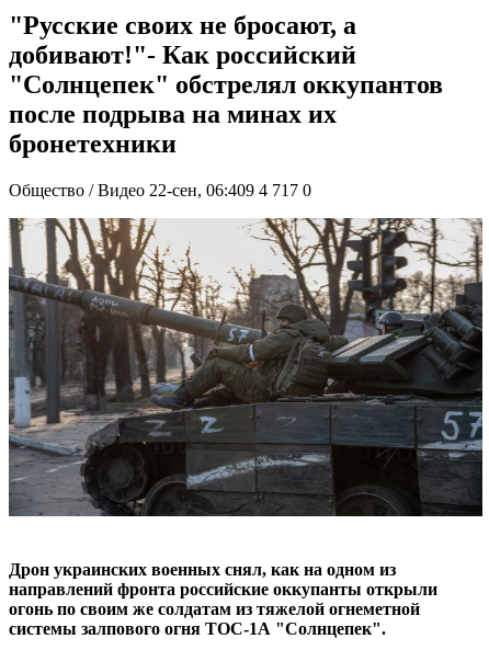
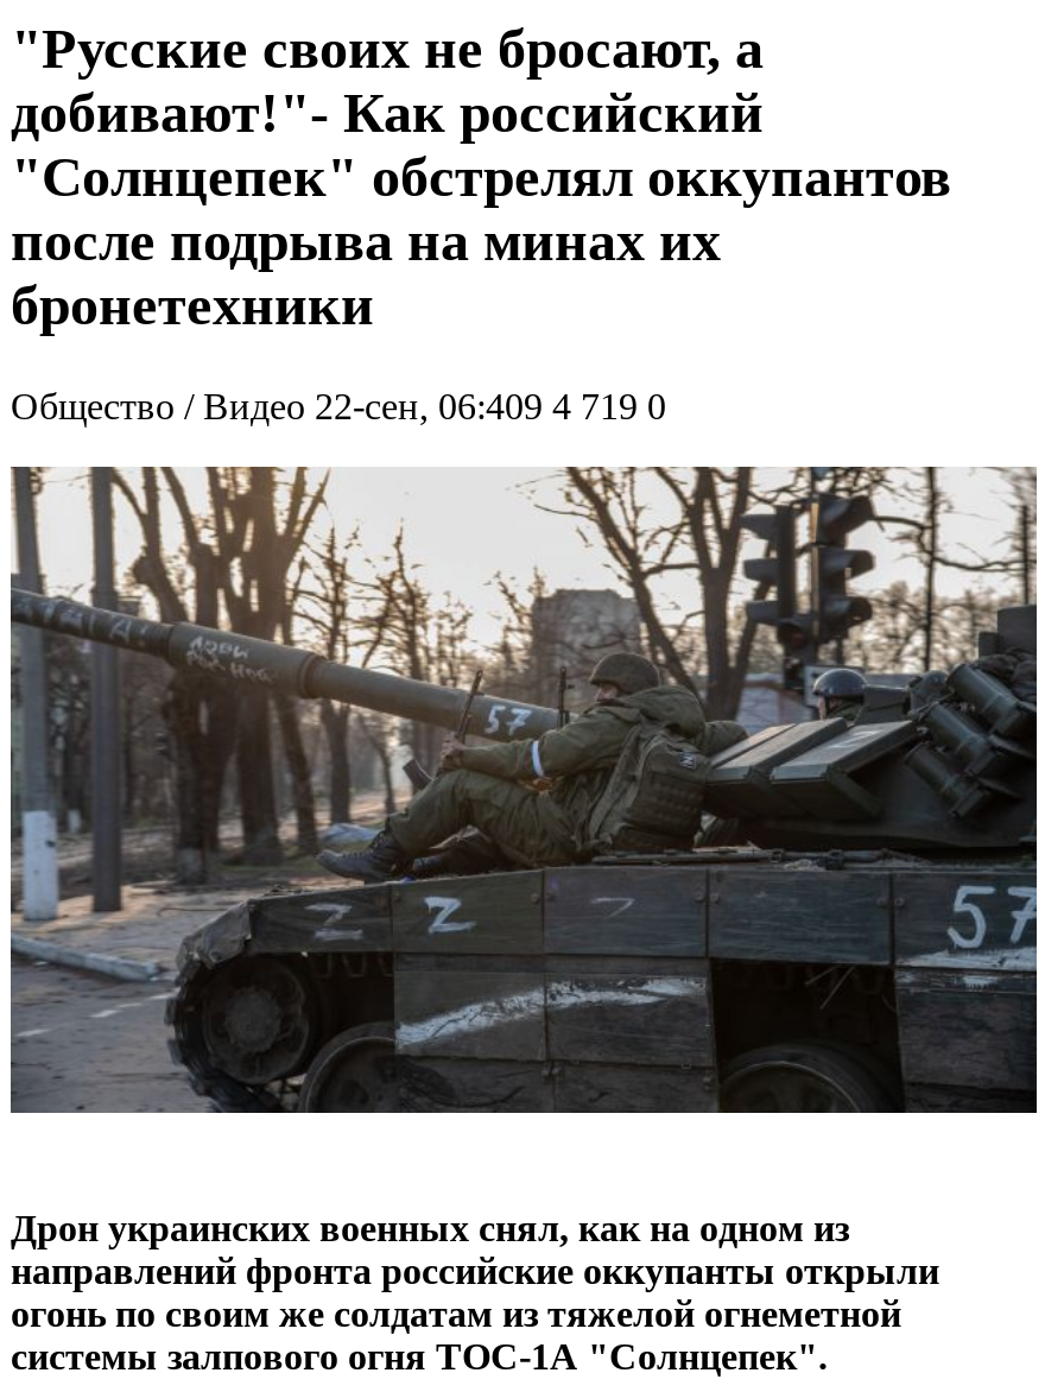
[9,181,311,199] Общество / Видео 22-сен, 06:409 4 717 0 -> [11,386,666,426] Общество / Видео 22-сен, 06:409 4 719 0

